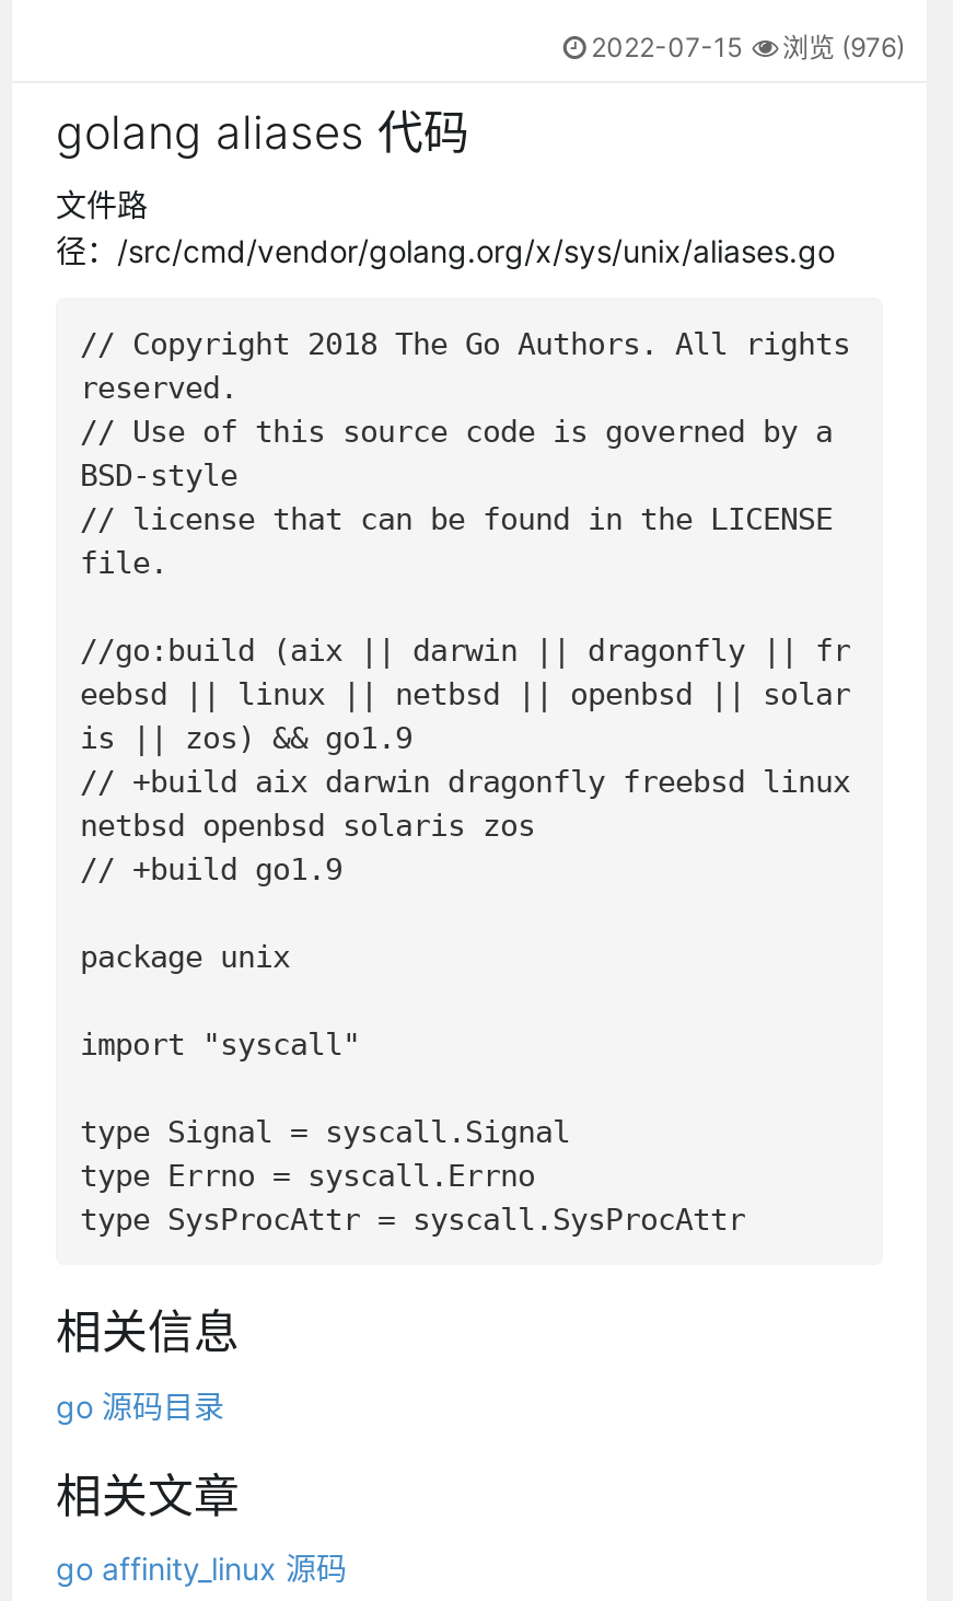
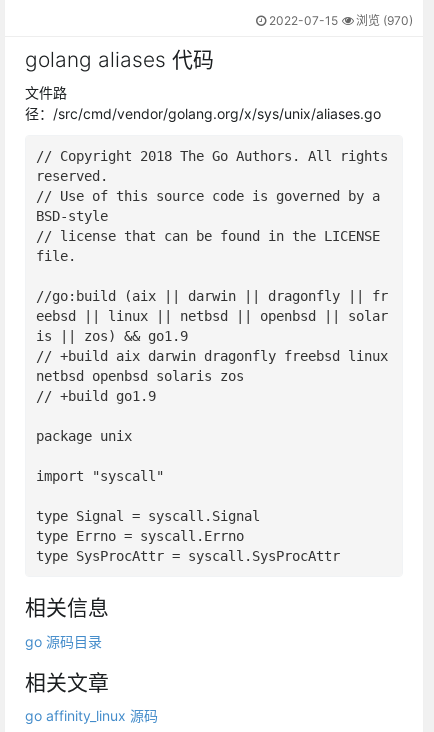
[591,31,905,63] 2022-07-15 浏览 (976) -> [269,13,413,28] 2022-07-15 浏览 (970)

